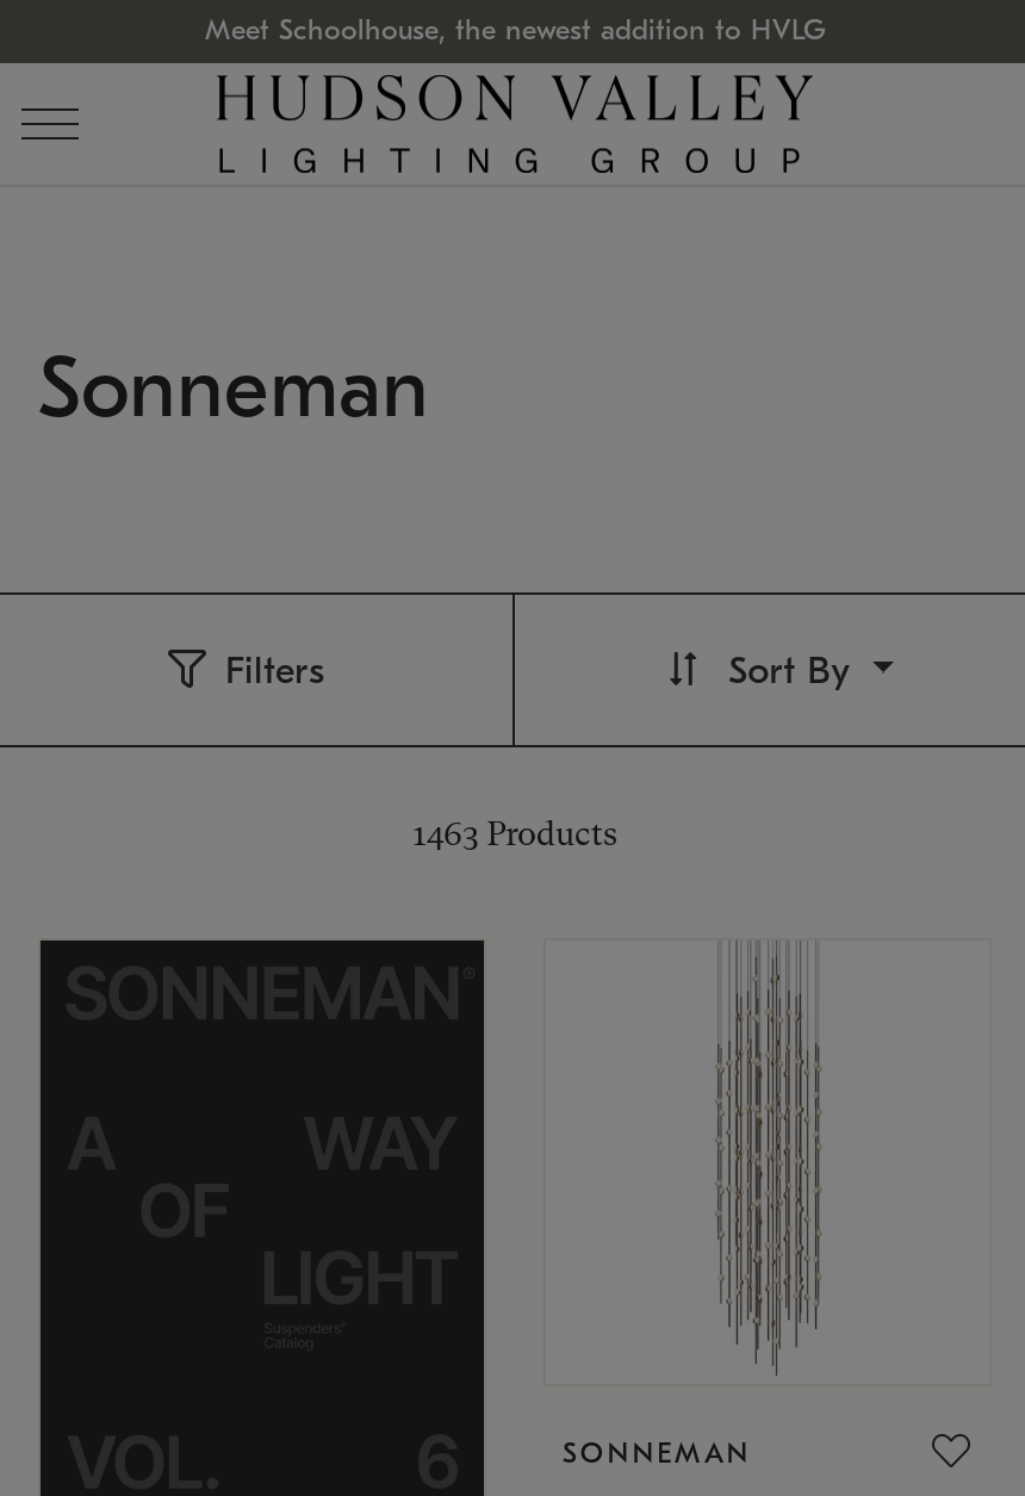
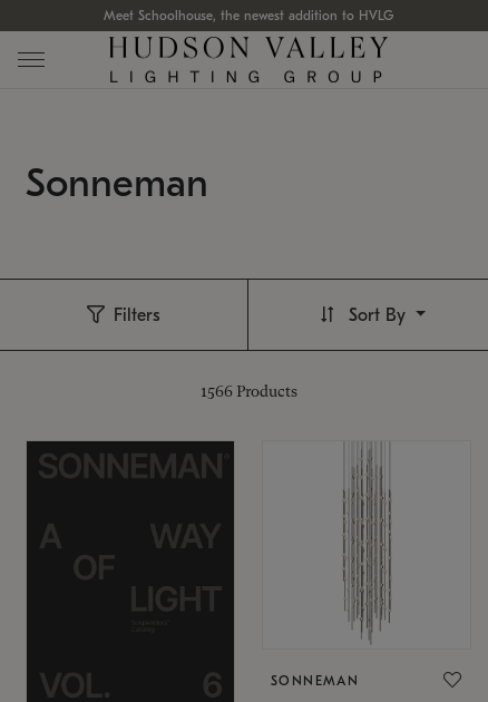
[412,814,617,852] 1463 Products -> [200,382,297,400] 1566 Products

